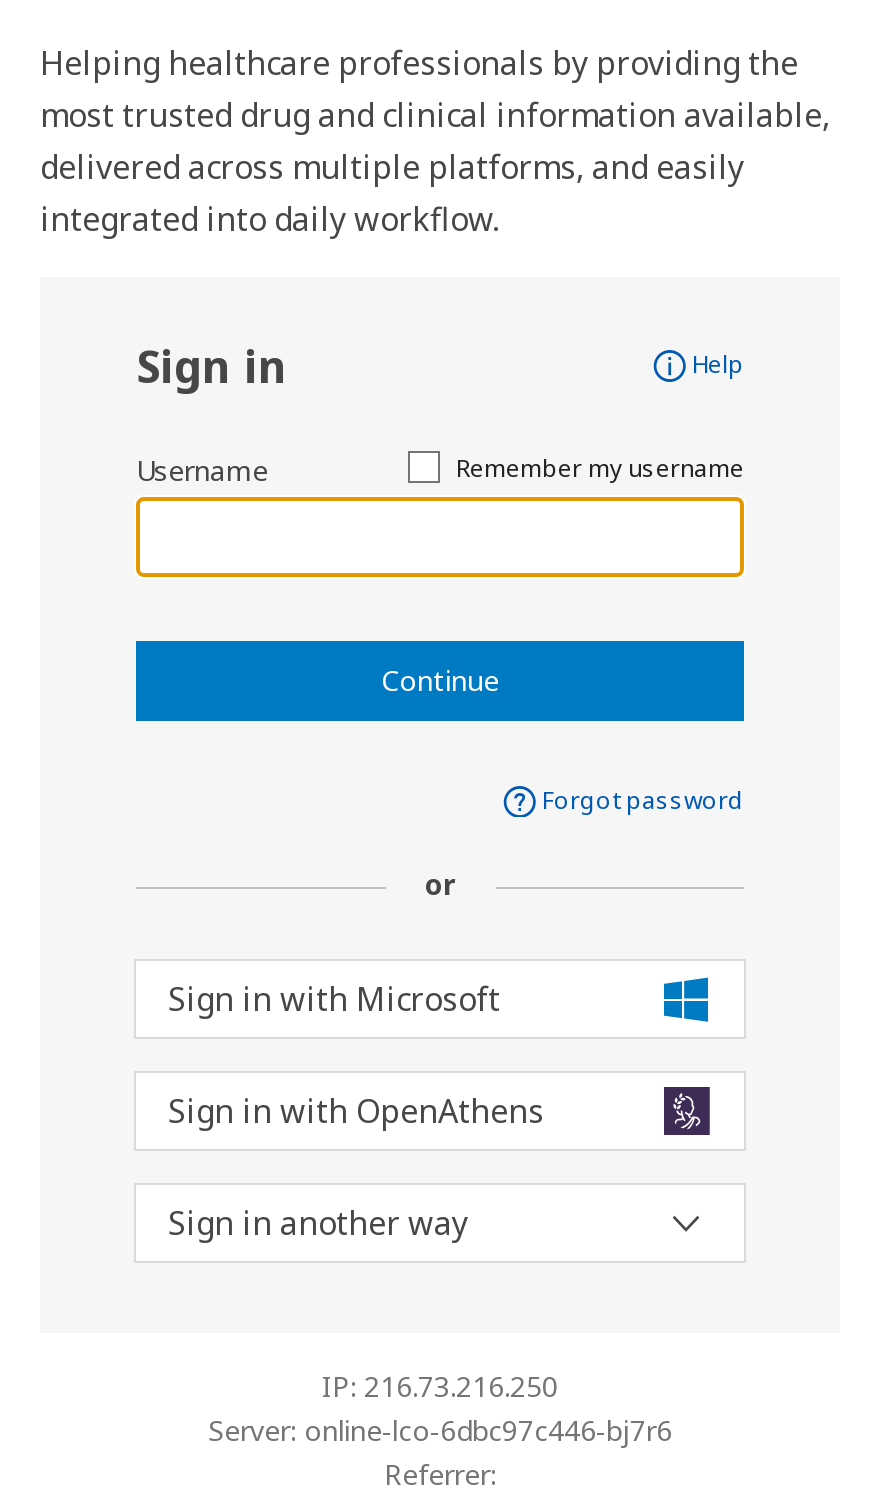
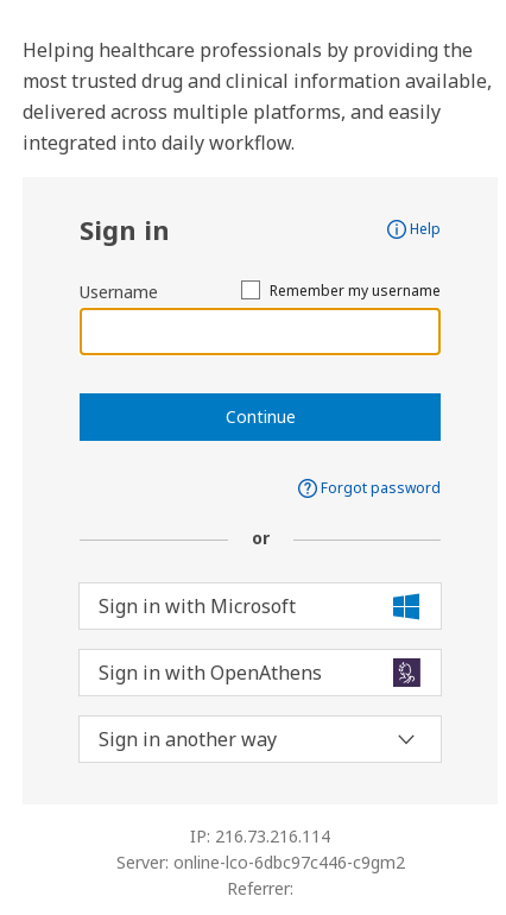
[322,1367,558,1405] IP: 216.73.216.250 -> [190,825,330,847] IP: 216.73.216.114
[208,1411,672,1449] Server: online-lco-6dbc97c446-bj7r6 -> [116,851,404,873] Server: online-lco-6dbc97c446-c9gm2

